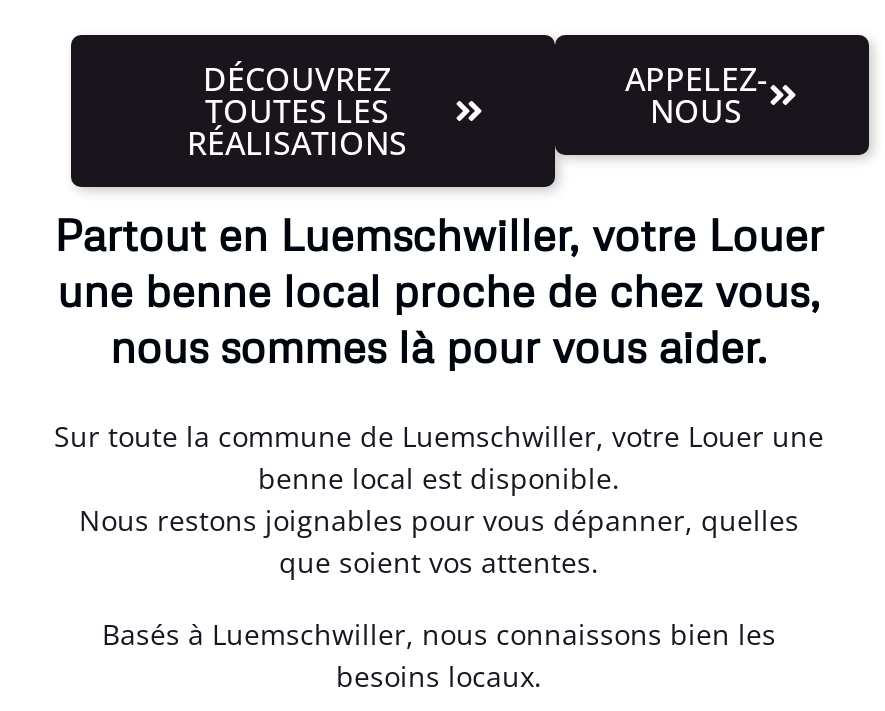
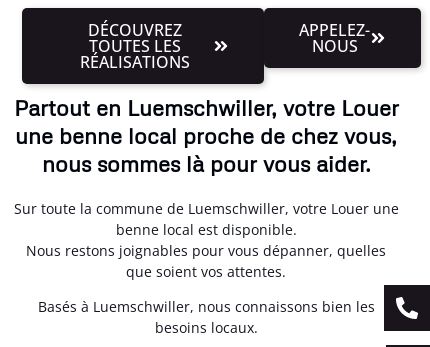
none -> [383,284,427,332] [image]

